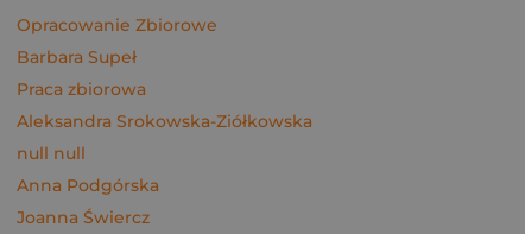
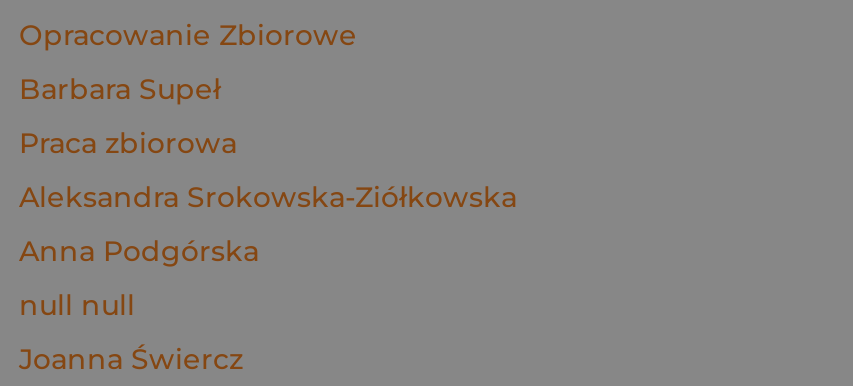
moved [17,143,86,164] -> [19,287,135,323]: null null
moved [17,175,159,196] -> [19,233,259,269]: Anna Podgórska

